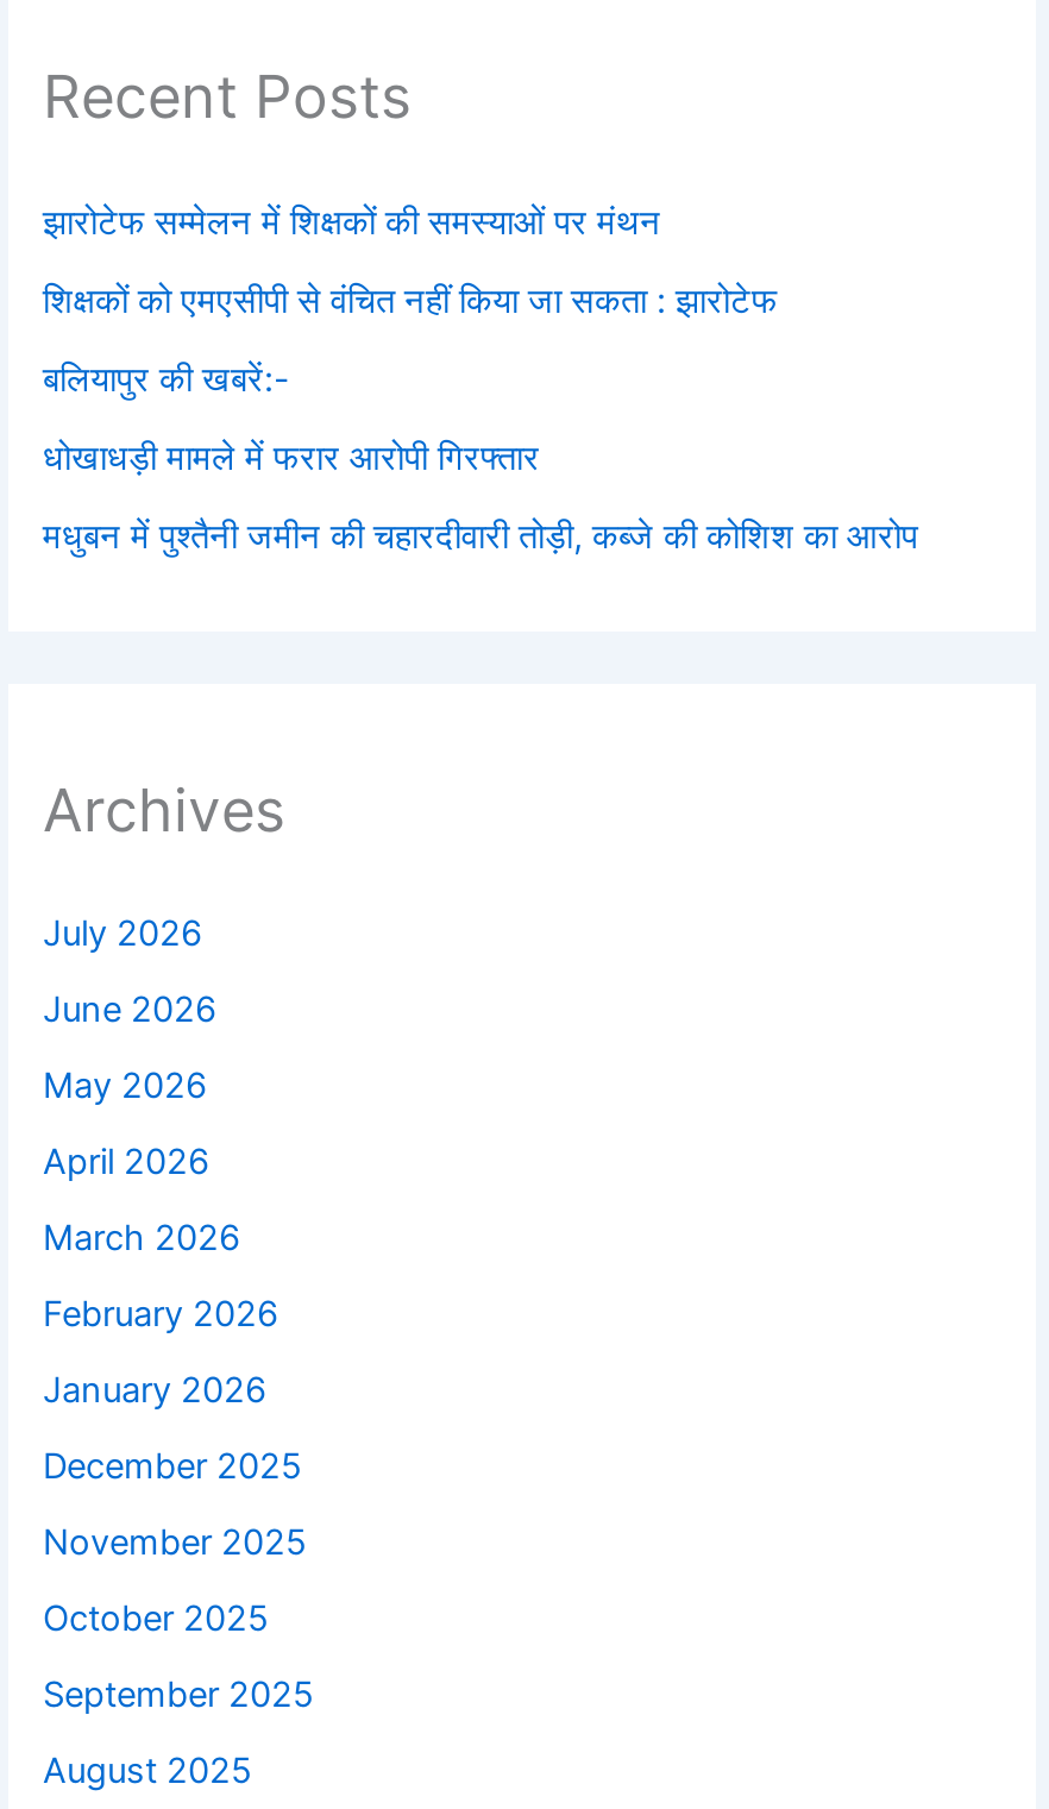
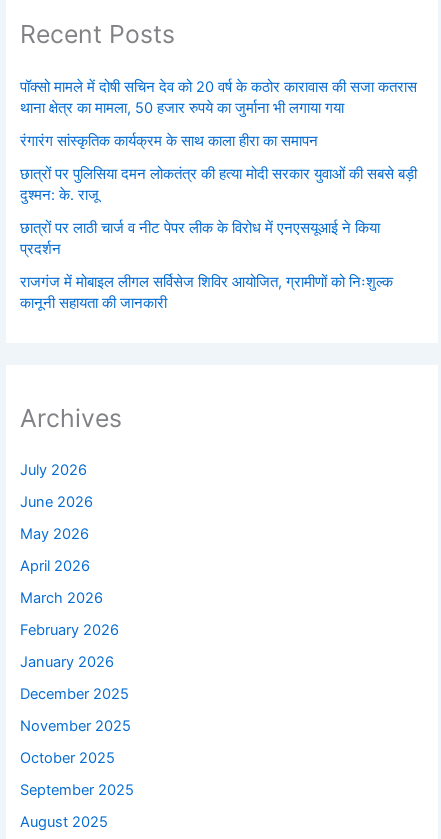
[43,200,661,243] झारोटेफ सम्मेलन में शिक्षकों की समस्याओं पर मंथन -> [20,78,417,117] पॉक्सो मामले में दोषी सचिन देव को 20 वर्ष के कठोर कारावास की सजा कतरास | थाना क्षेत्र का मामला, 50 हजार रुपये का जुर्माना भी लगाया गया
[43,279,778,322] शिक्षकों को एमएसीपी से वंचित नहीं किया जा सकता : झारोटेफ -> [20,132,318,150] रंगारंग सांस्कृतिक कार्यक्रम के साथ काला हीरा का समापन
[43,357,290,400] बलियापुर की खबरें:- -> [20,165,417,204] छात्रों पर पुलिसिया दमन लोकतंत्र की हत्या मोदी सरकार युवाओं की सबसे बड़ी | दुश्मन: के. राजू
[43,436,540,479] धोखाधड़ी मामले में फरार आरोपी गिरफ्तार -> [20,219,380,258] छात्रों पर लाठी चार्ज व नीट पेपर लीक के विरोध में एनएसयूआई ने किया | प्रदर्शन
[43,514,918,557] मधुबन में पुश्तैनी जमीन की चहारदीवारी तोड़ी, कब्जे की कोशिश का आरोप -> [20,273,393,312] राजगंज में मोबाइल लीगल सर्विसेज शिविर आयोजित, ग्रामीणों को निःशुल्क | कानूनी सहायता की जानकारी

